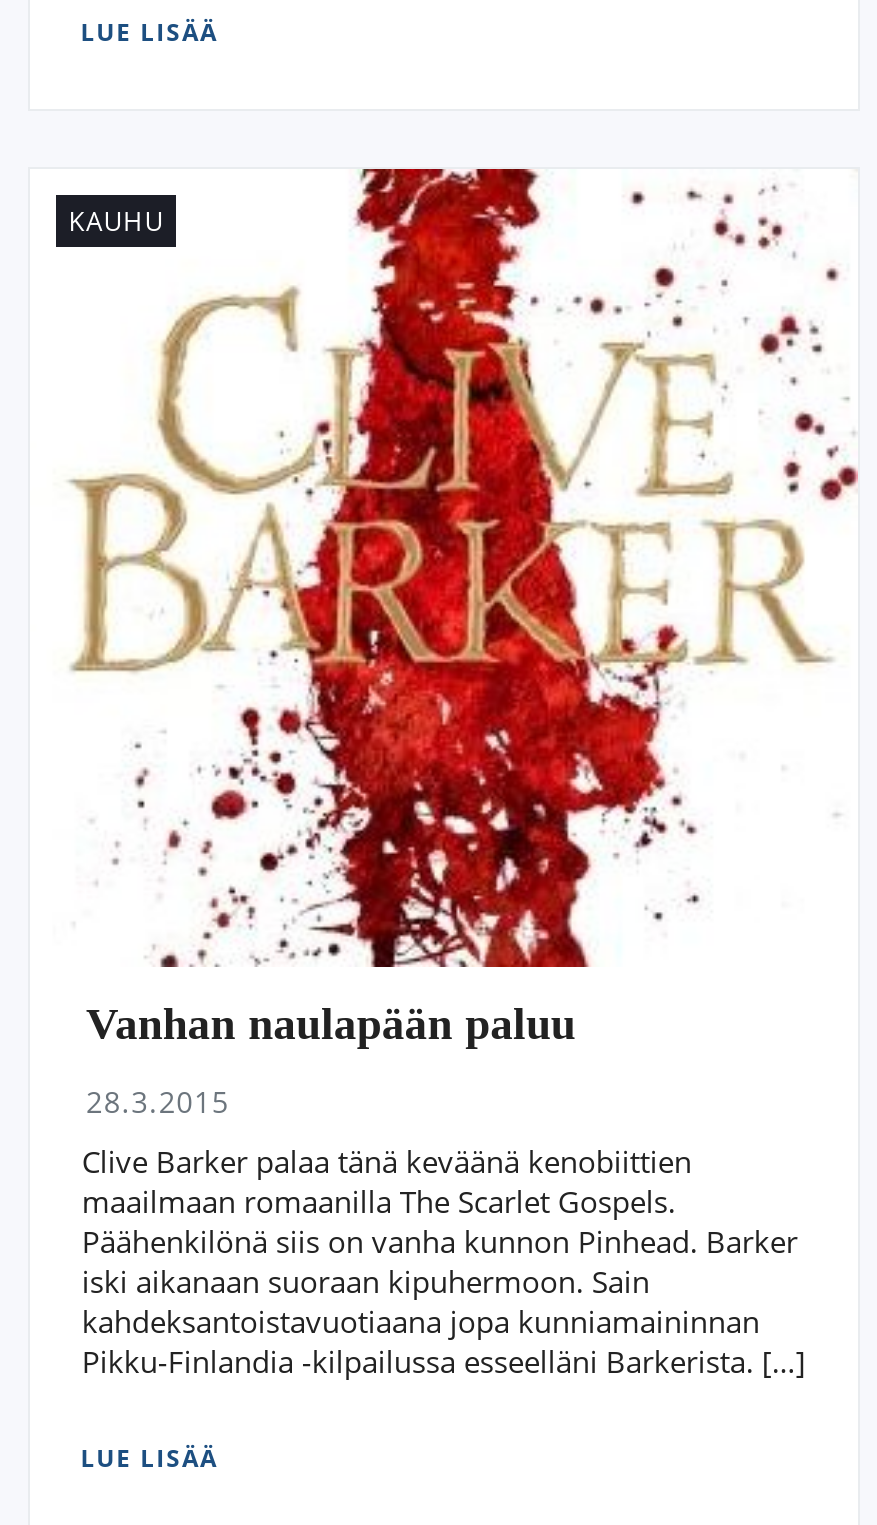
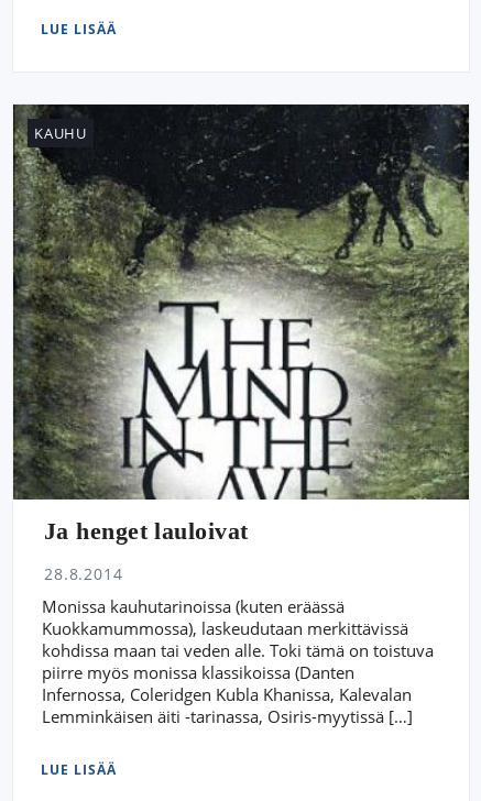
[30,168,858,1048] [image] | Vanhan naulapään paluu -> [12,103,470,544] [image] | Ja henget lauloivat
[86,1083,230,1121] 28.3.2015 -> [44,563,123,584] 28.8.2014
[82,1141,806,1381] Clive Barker palaa tänä keväänä kenobiittien | maailmaan romaanilla The Scarlet Gospels. | Päähenkilönä siis on vanha kunnon Pinhead. Barker | iski aikanaan suoraan kipuhermoon. Sain | kahdeksantoistavuotiaana jopa kunniamaininnan | Pikku-Finlandia -kilpailussa esseelläni Barkerista. […] -> [42,595,434,727] Monissa kauhutarinoissa (kuten eräässä | Kuokkamummossa), laskeudutaan merkittävissä | kohdissa maan tai veden alle. Toki tämä on toistuva | piirre myös monissa klassikoissa (Danten | Infernossa, Coleridgen Kubla Khanissa, Kalevalan | Lemminkäisen äiti -tarinassa, Osiris-myytissä […]

